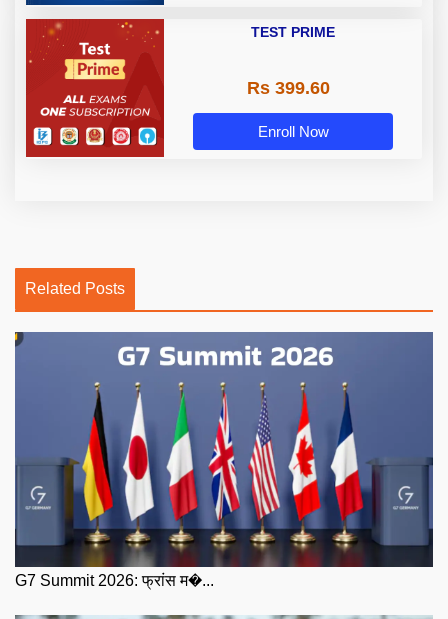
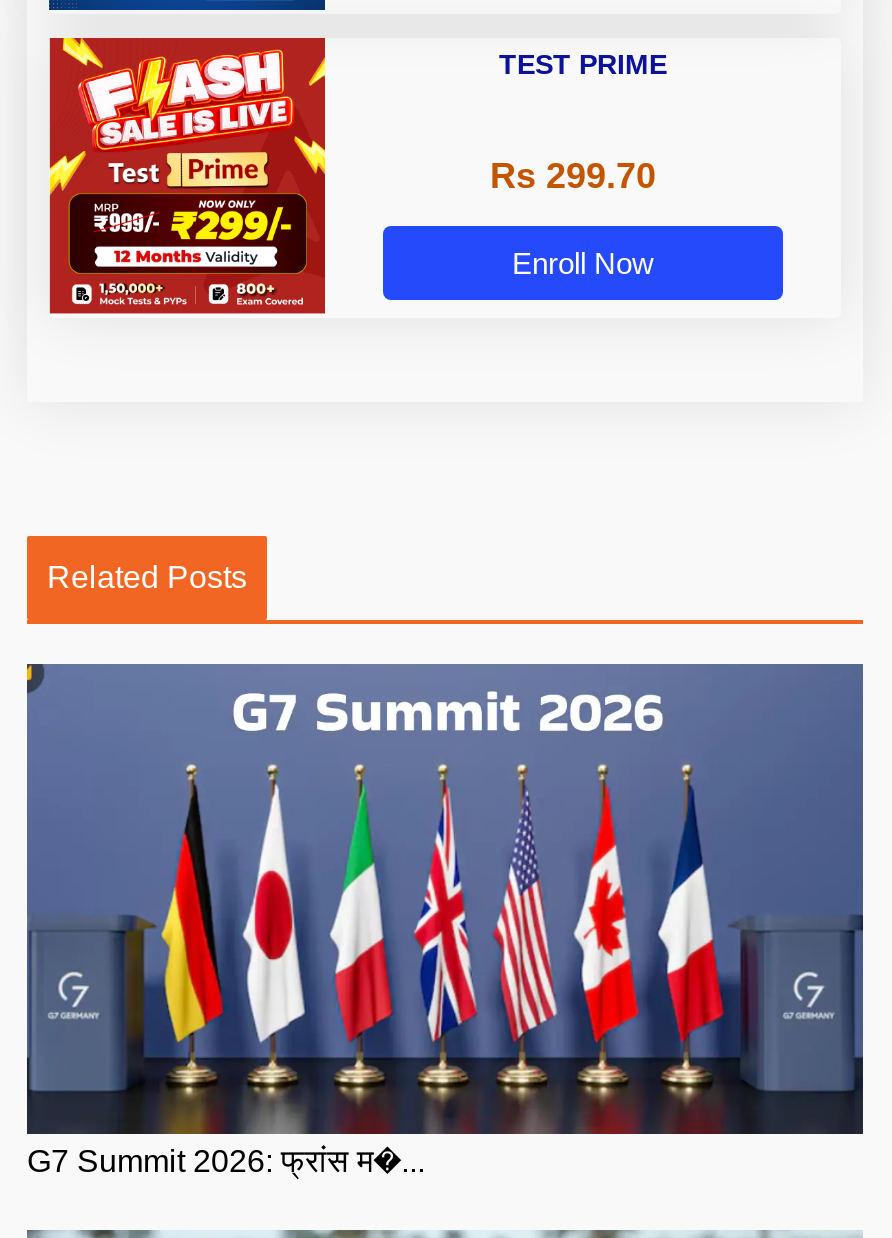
[25,18,165,152] [image] -> [47,36,327,308] [image]
[246,78,329,98] Rs 399.60 -> [490,157,656,197] Rs 299.70

